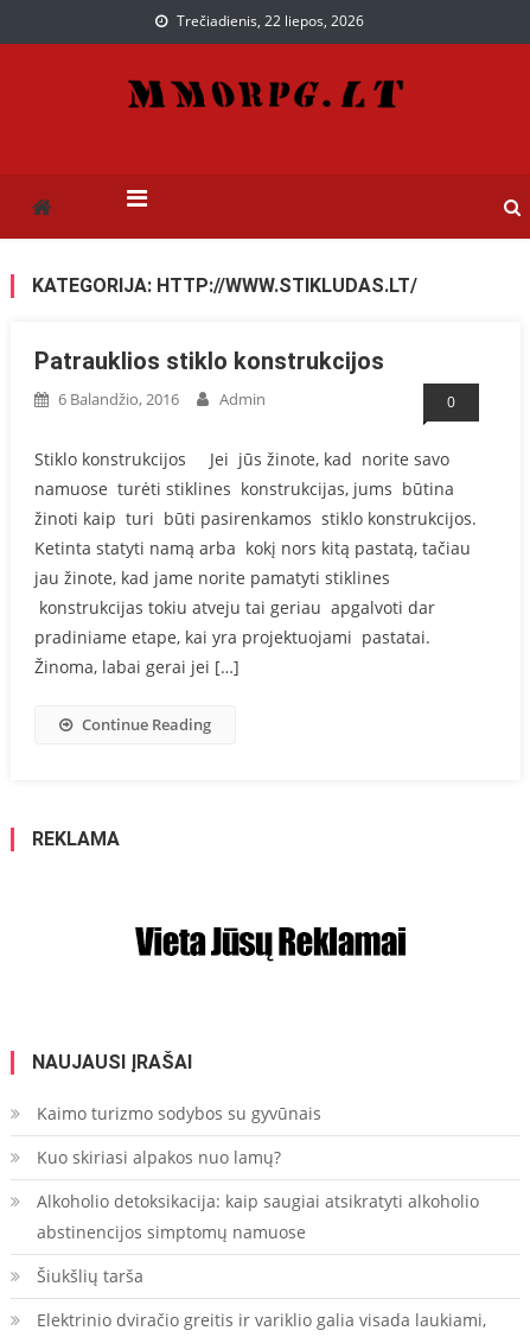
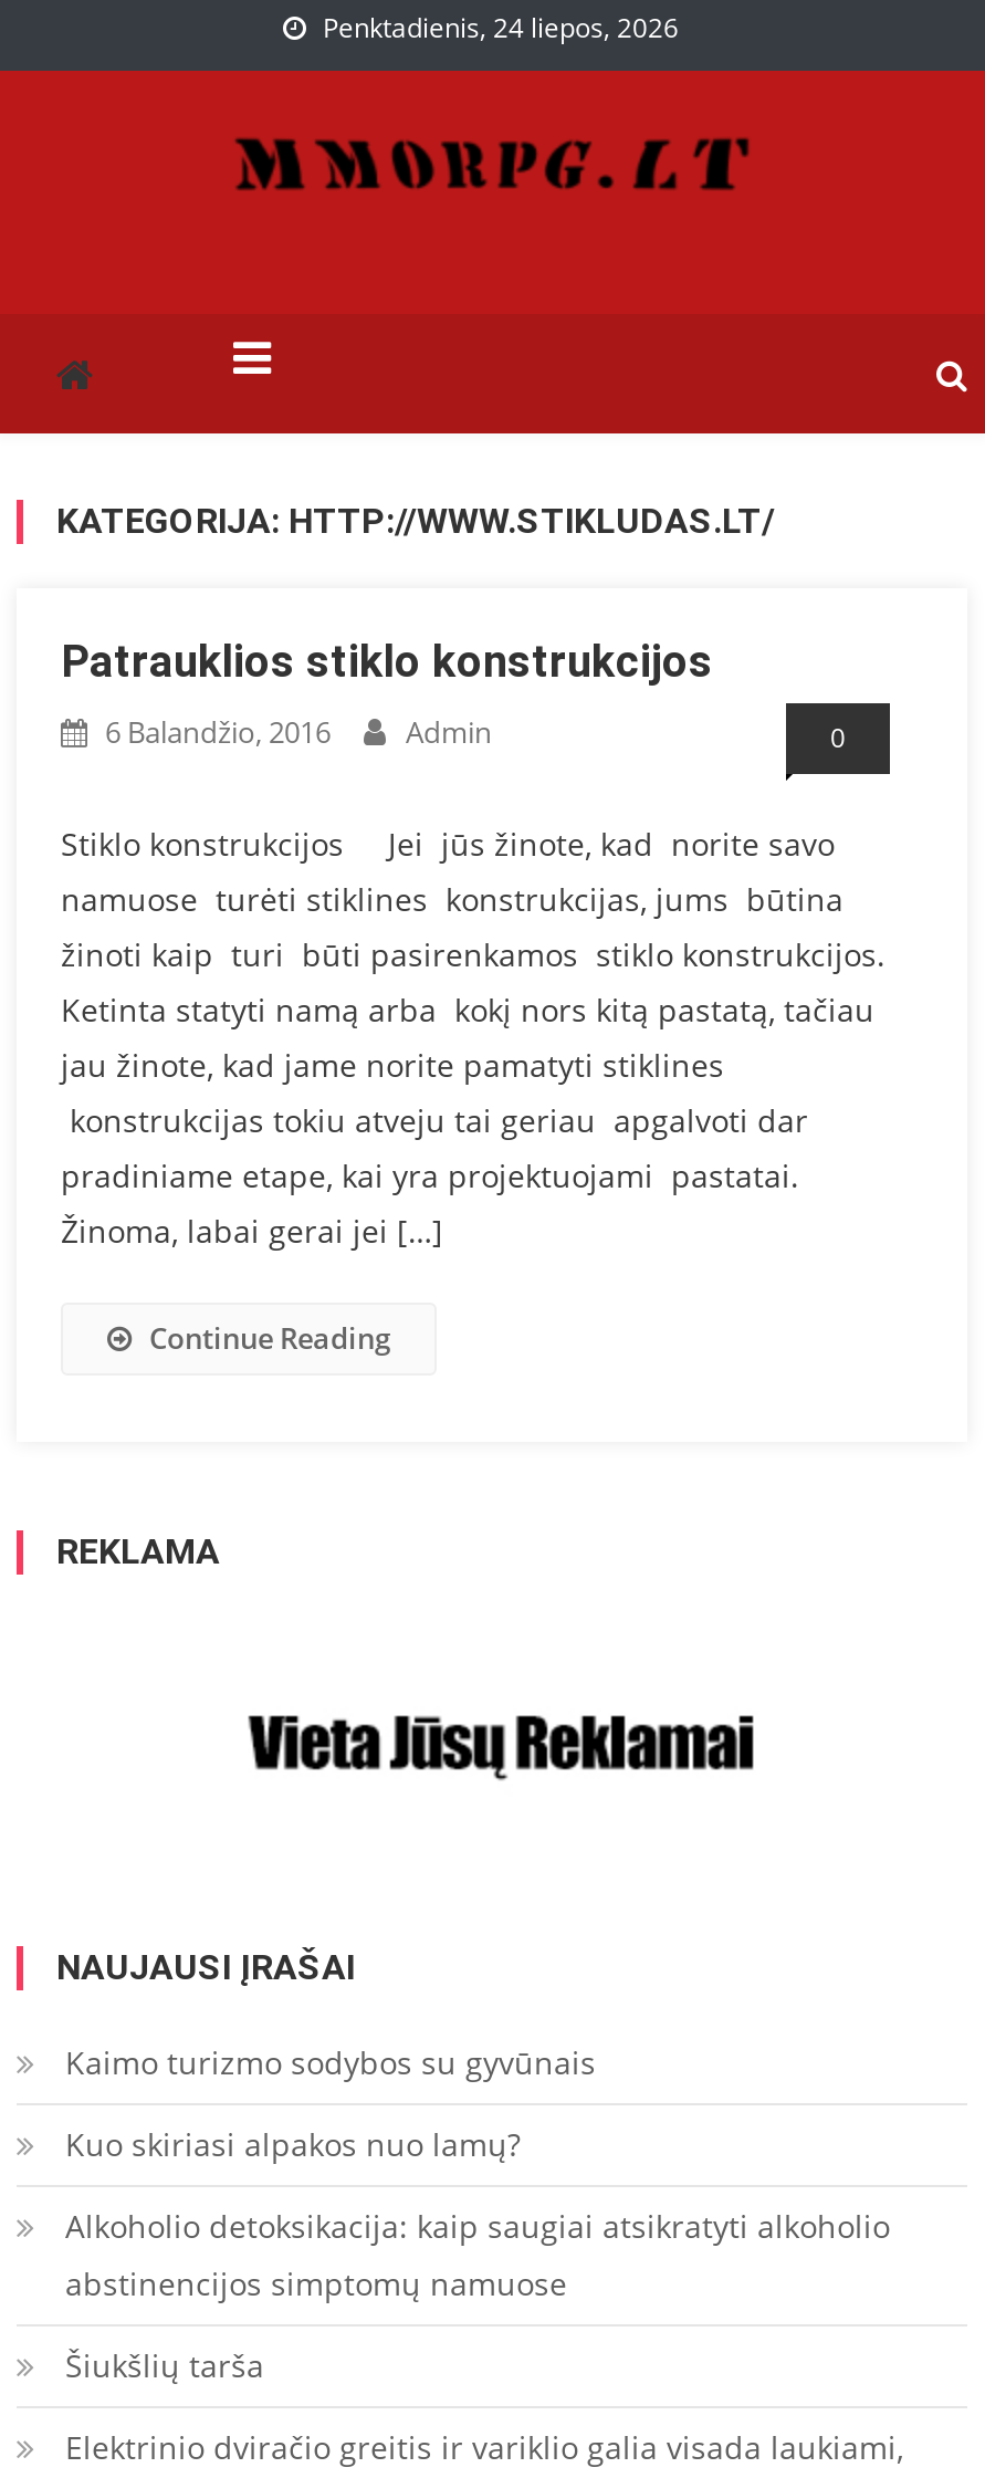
[177,11,364,31] Trečiadienis, 22 liepos, 2026 -> [323,9,679,46] Penktadienis, 24 liepos, 2026

